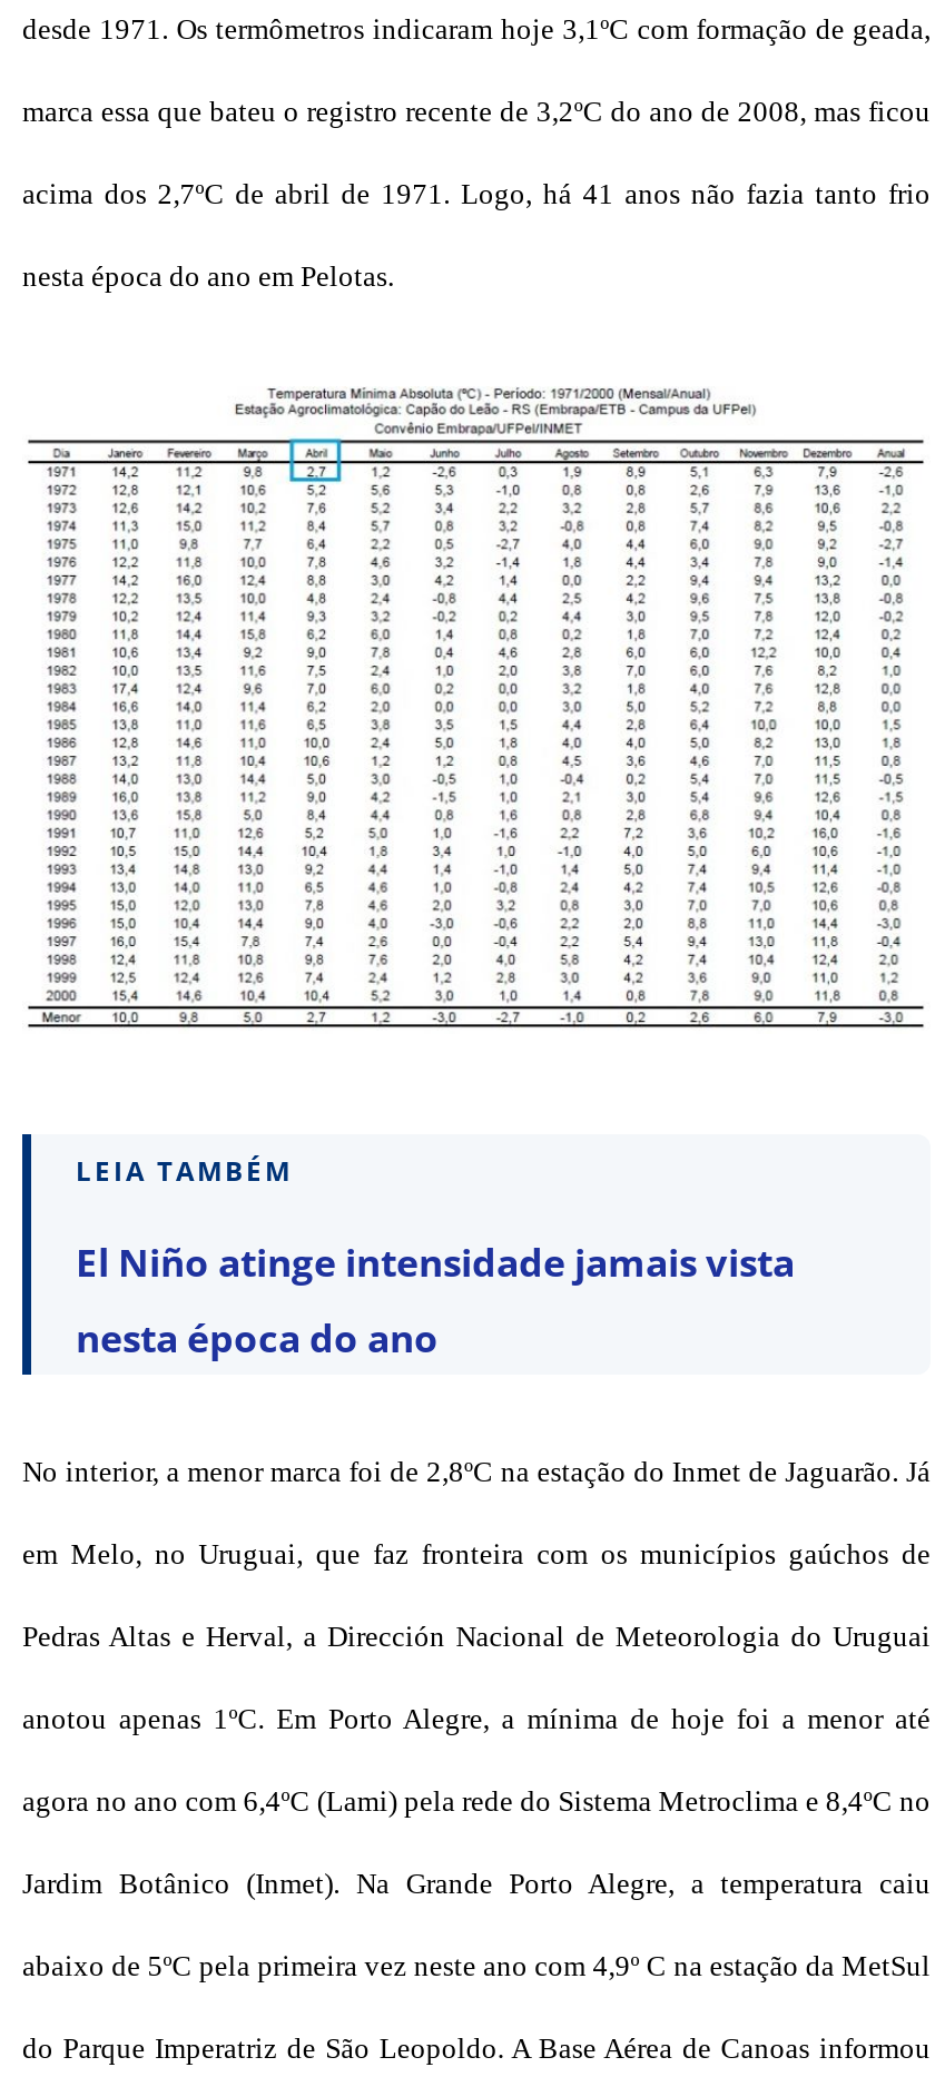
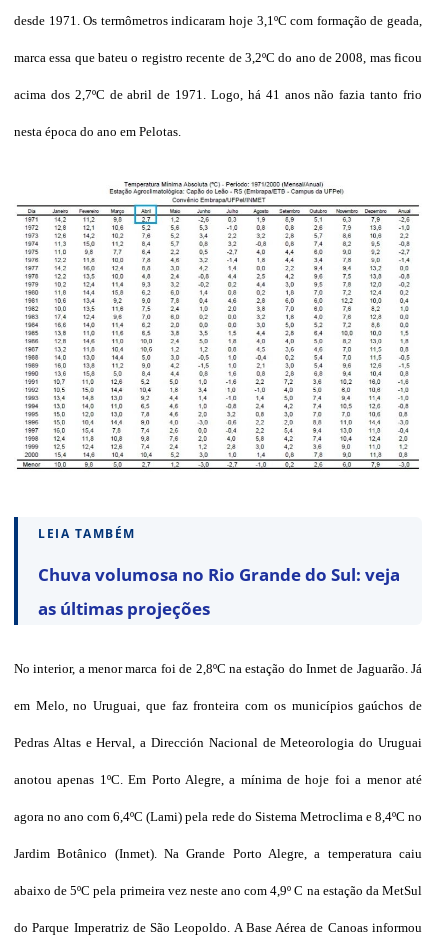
[76,1237,795,1288] El Niño atinge intensidade jamais vista -> [38,563,400,586] Chuva volumosa no Rio Grande do Sul: veja
[76,1313,439,1364] nesta época do ano -> [38,597,210,620] as últimas projeções

